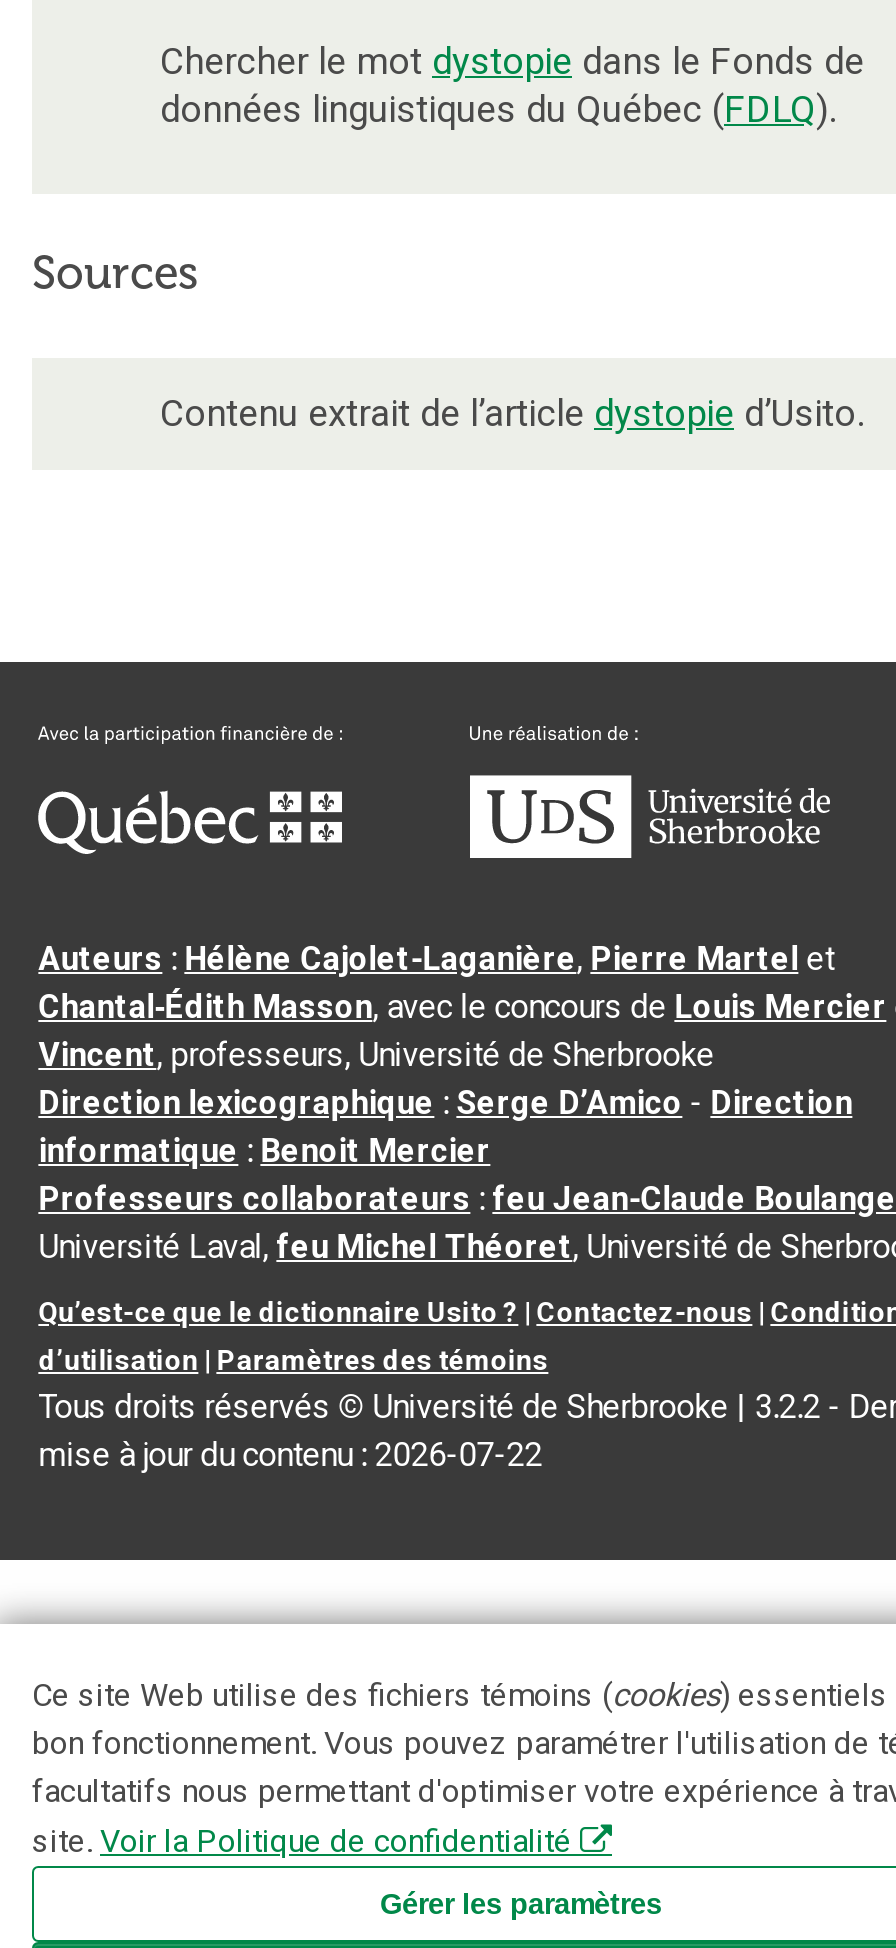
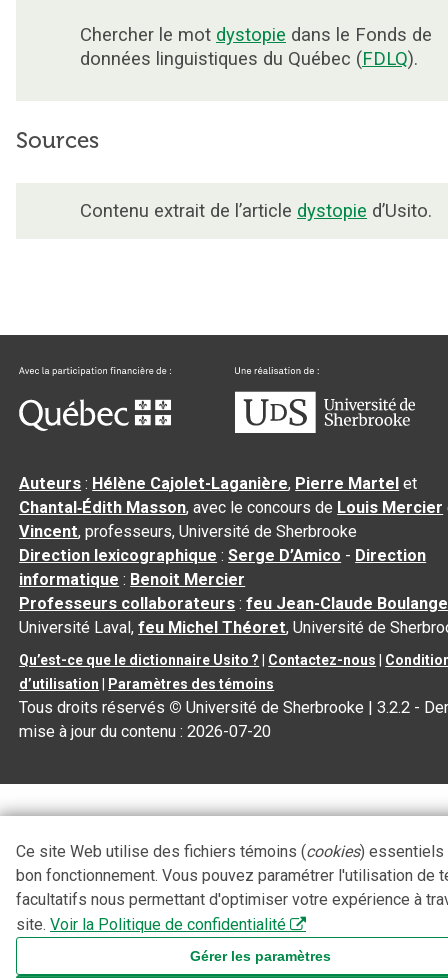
[38,1436,542,1474] mise à jour du contenu : 2026-07-22 -> [19,722,271,741] mise à jour du contenu : 2026-07-20

